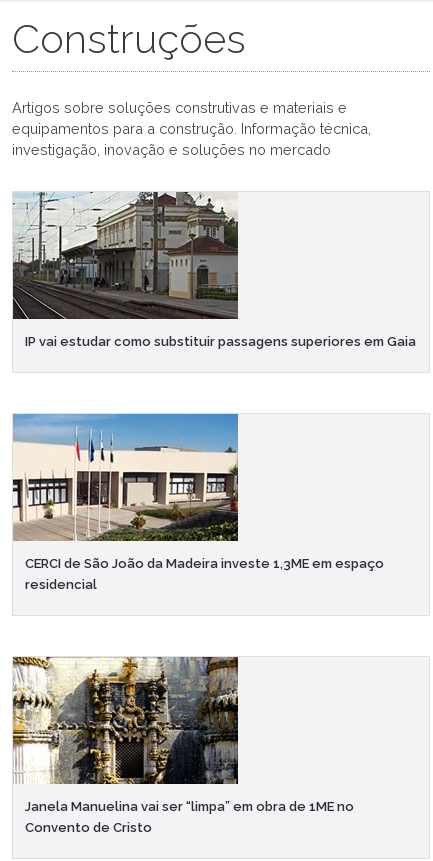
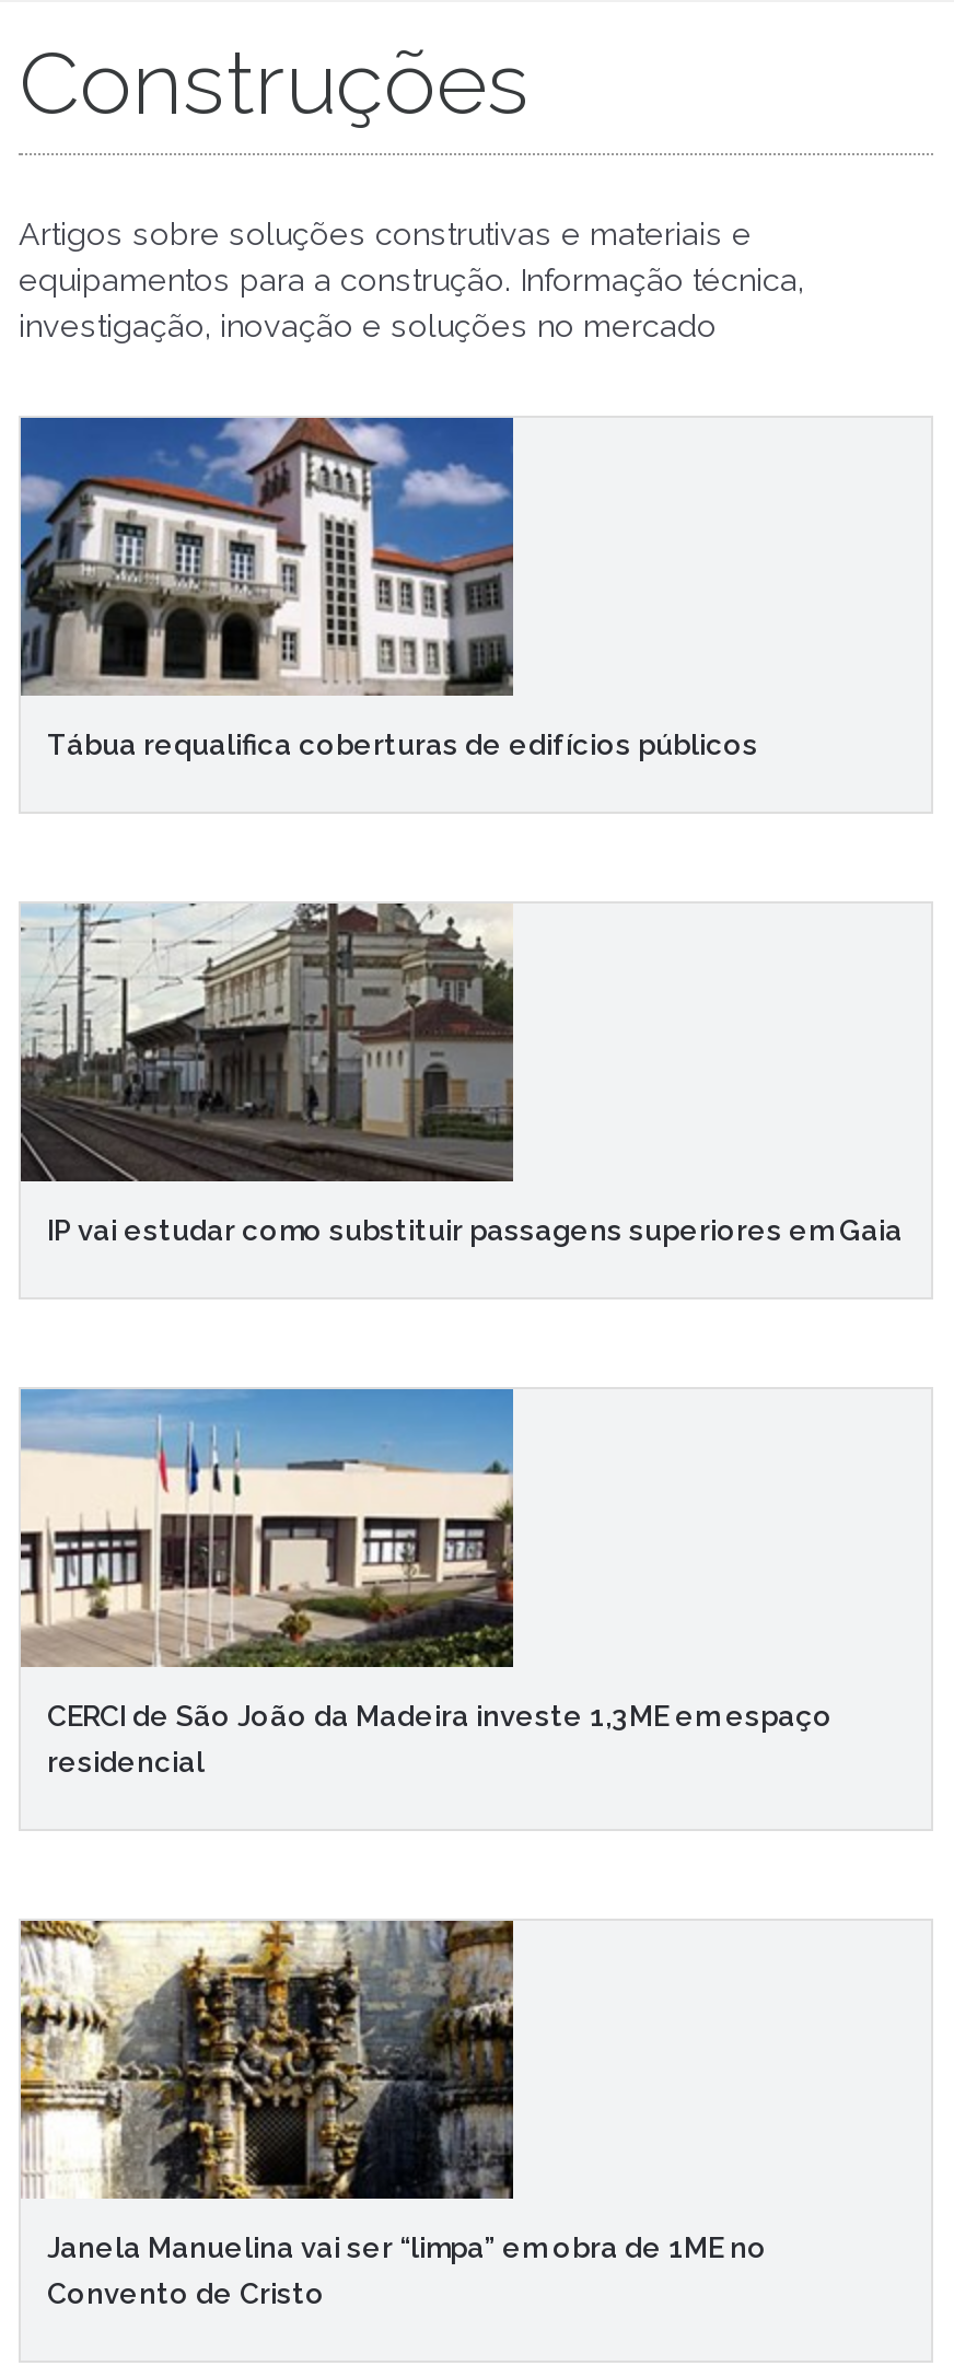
none -> [19,416,758,761] [image] | Tábua requalifica coberturas de edifícios públicos

